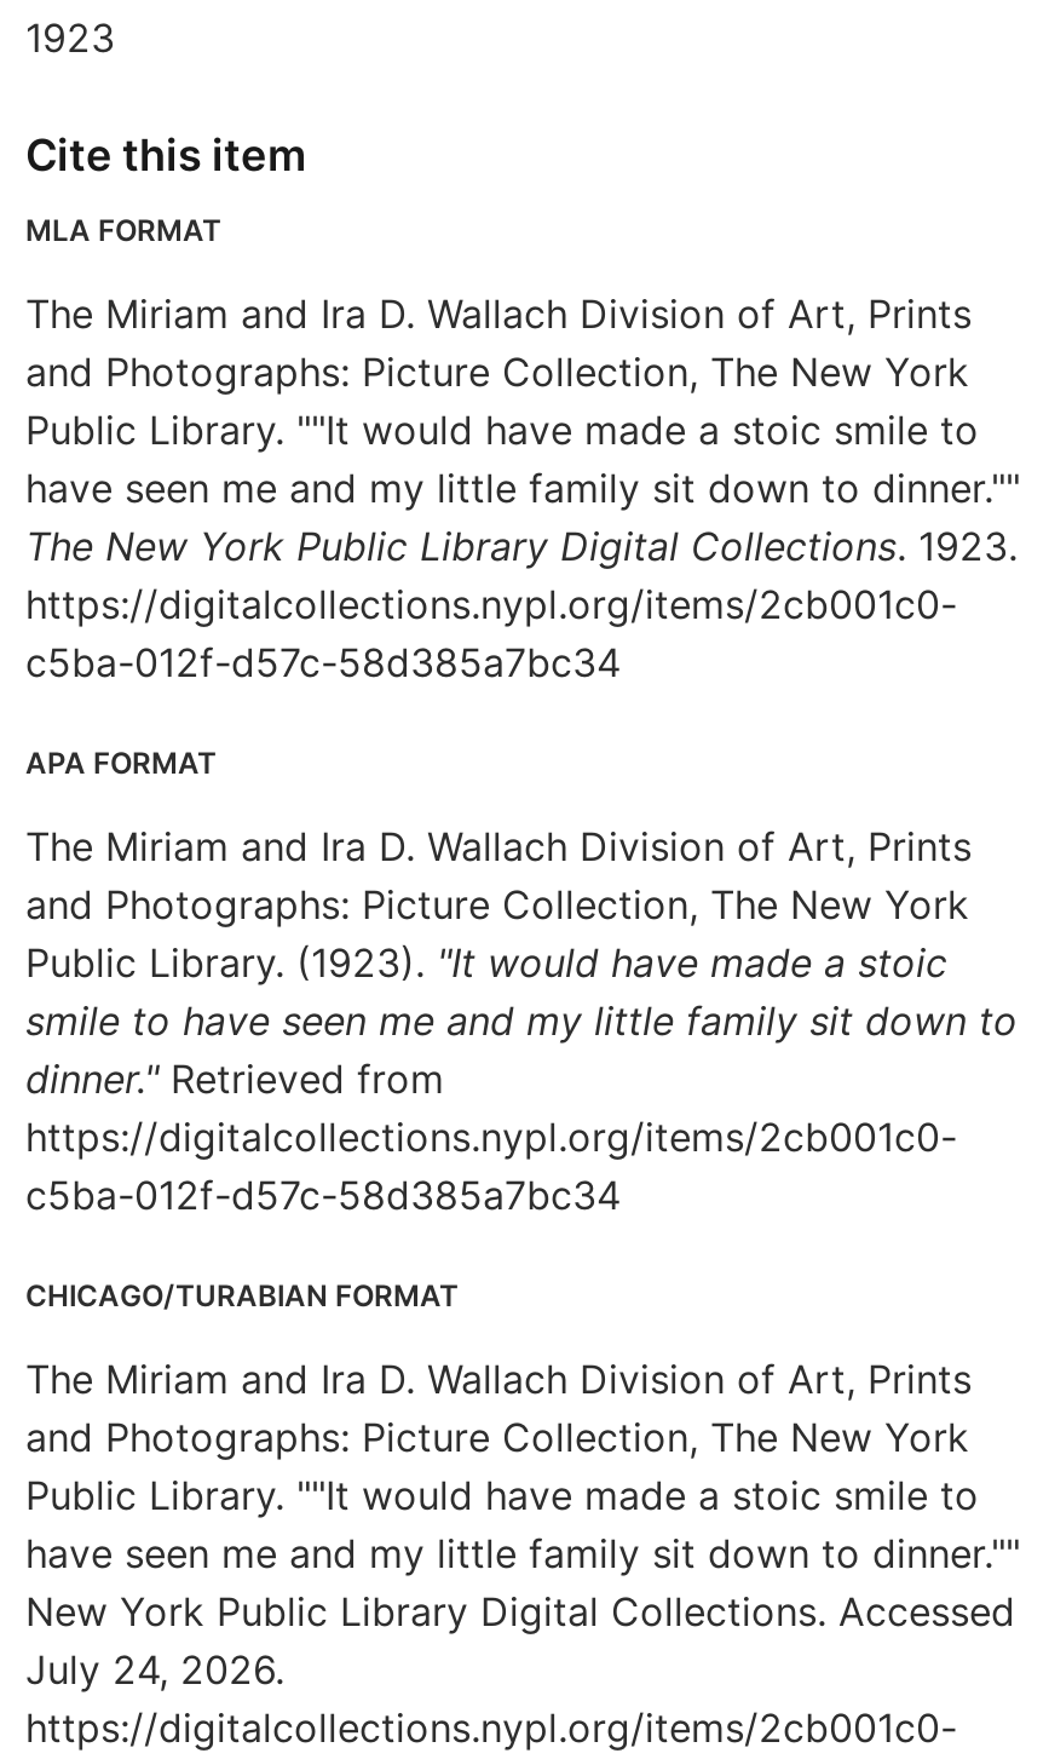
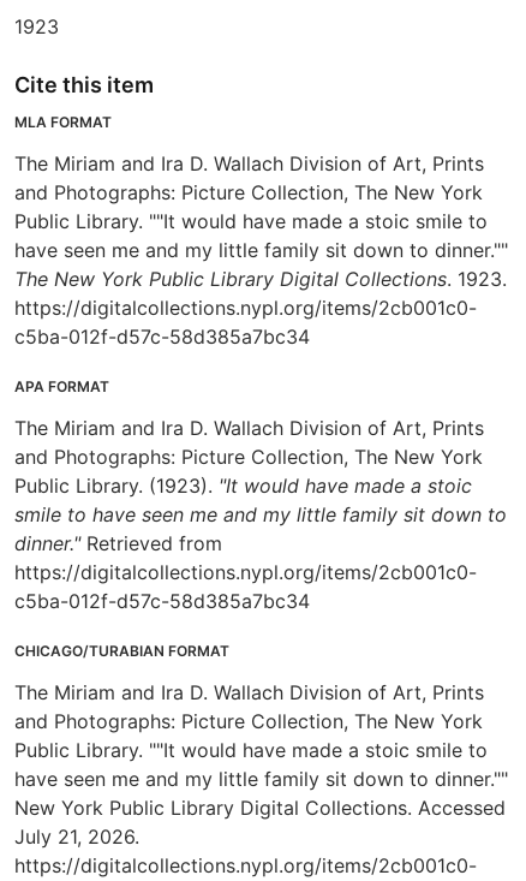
[25,1645,284,1694] July 24, 2026. -> [14,825,139,849] July 21, 2026.

